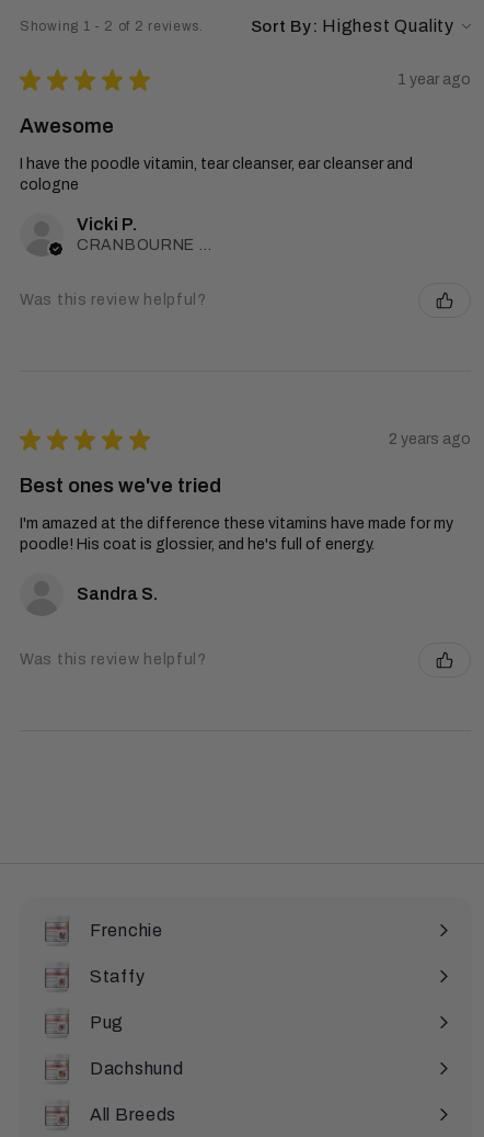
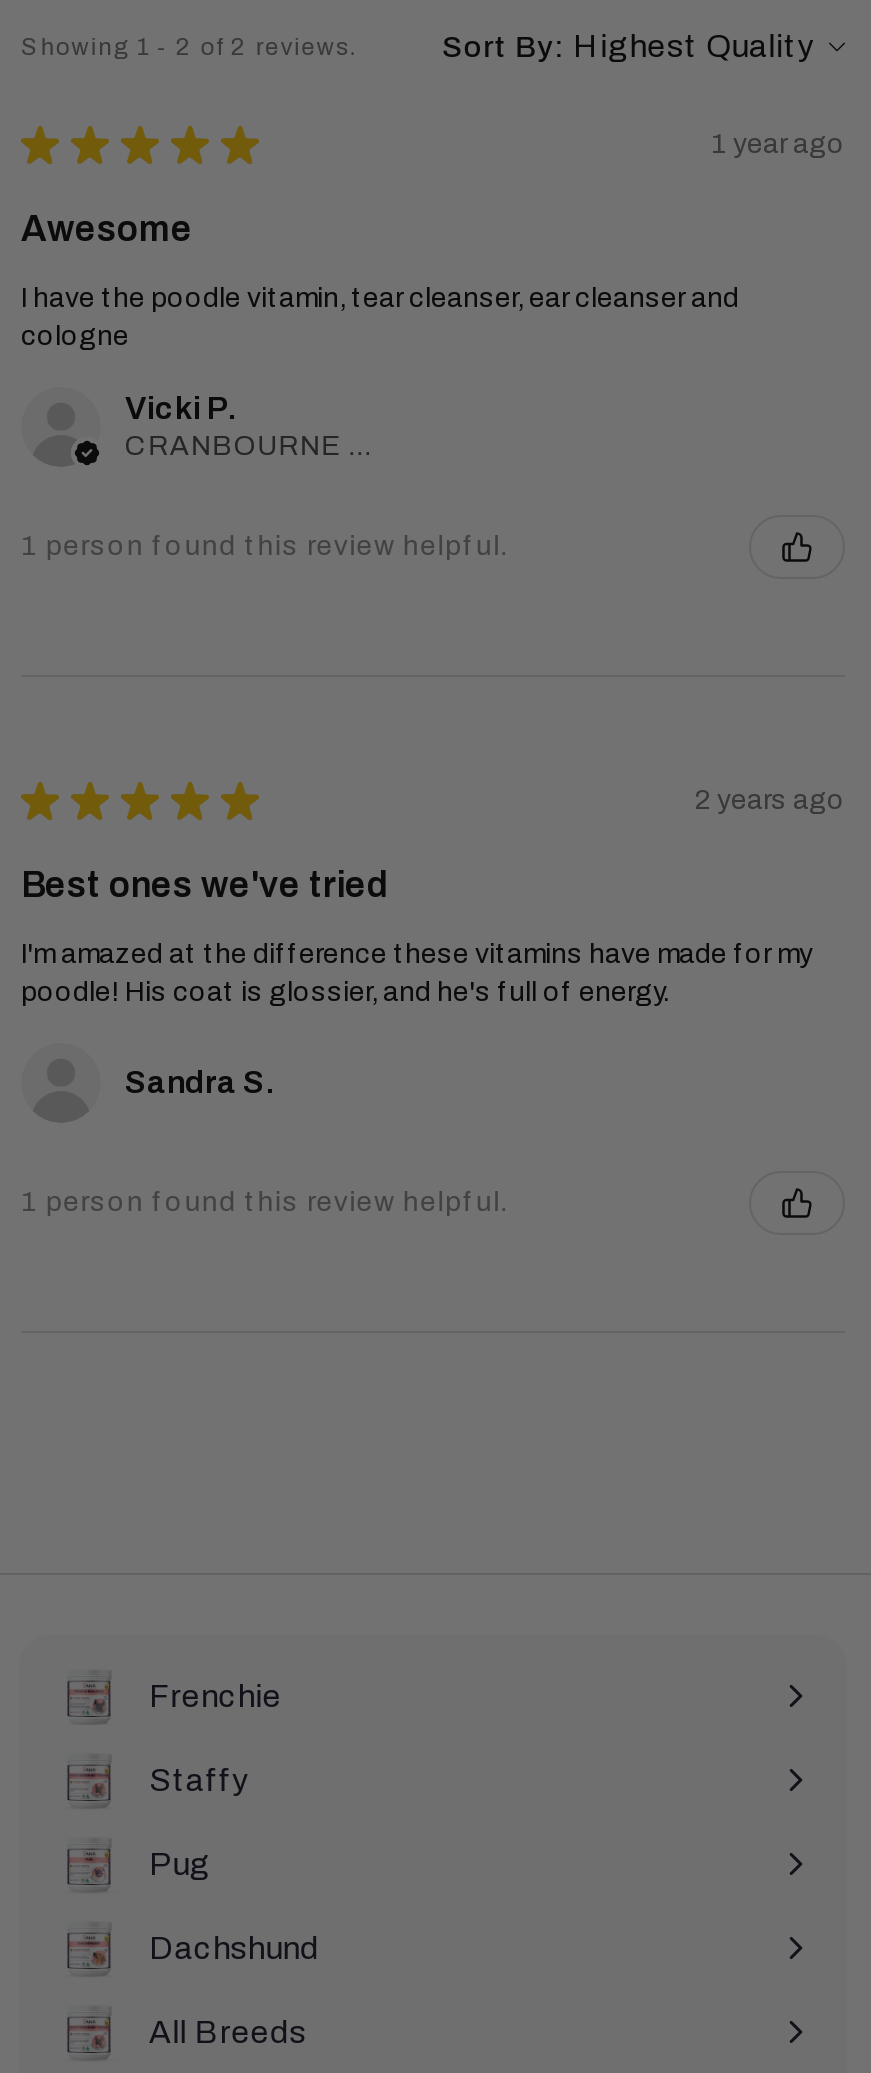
[20,292,207,309] Was this review helpful? -> [21,532,508,562] 1 person found this review helpful.
[20,652,207,668] Was this review helpful? -> [21,1188,508,1218] 1 person found this review helpful.

